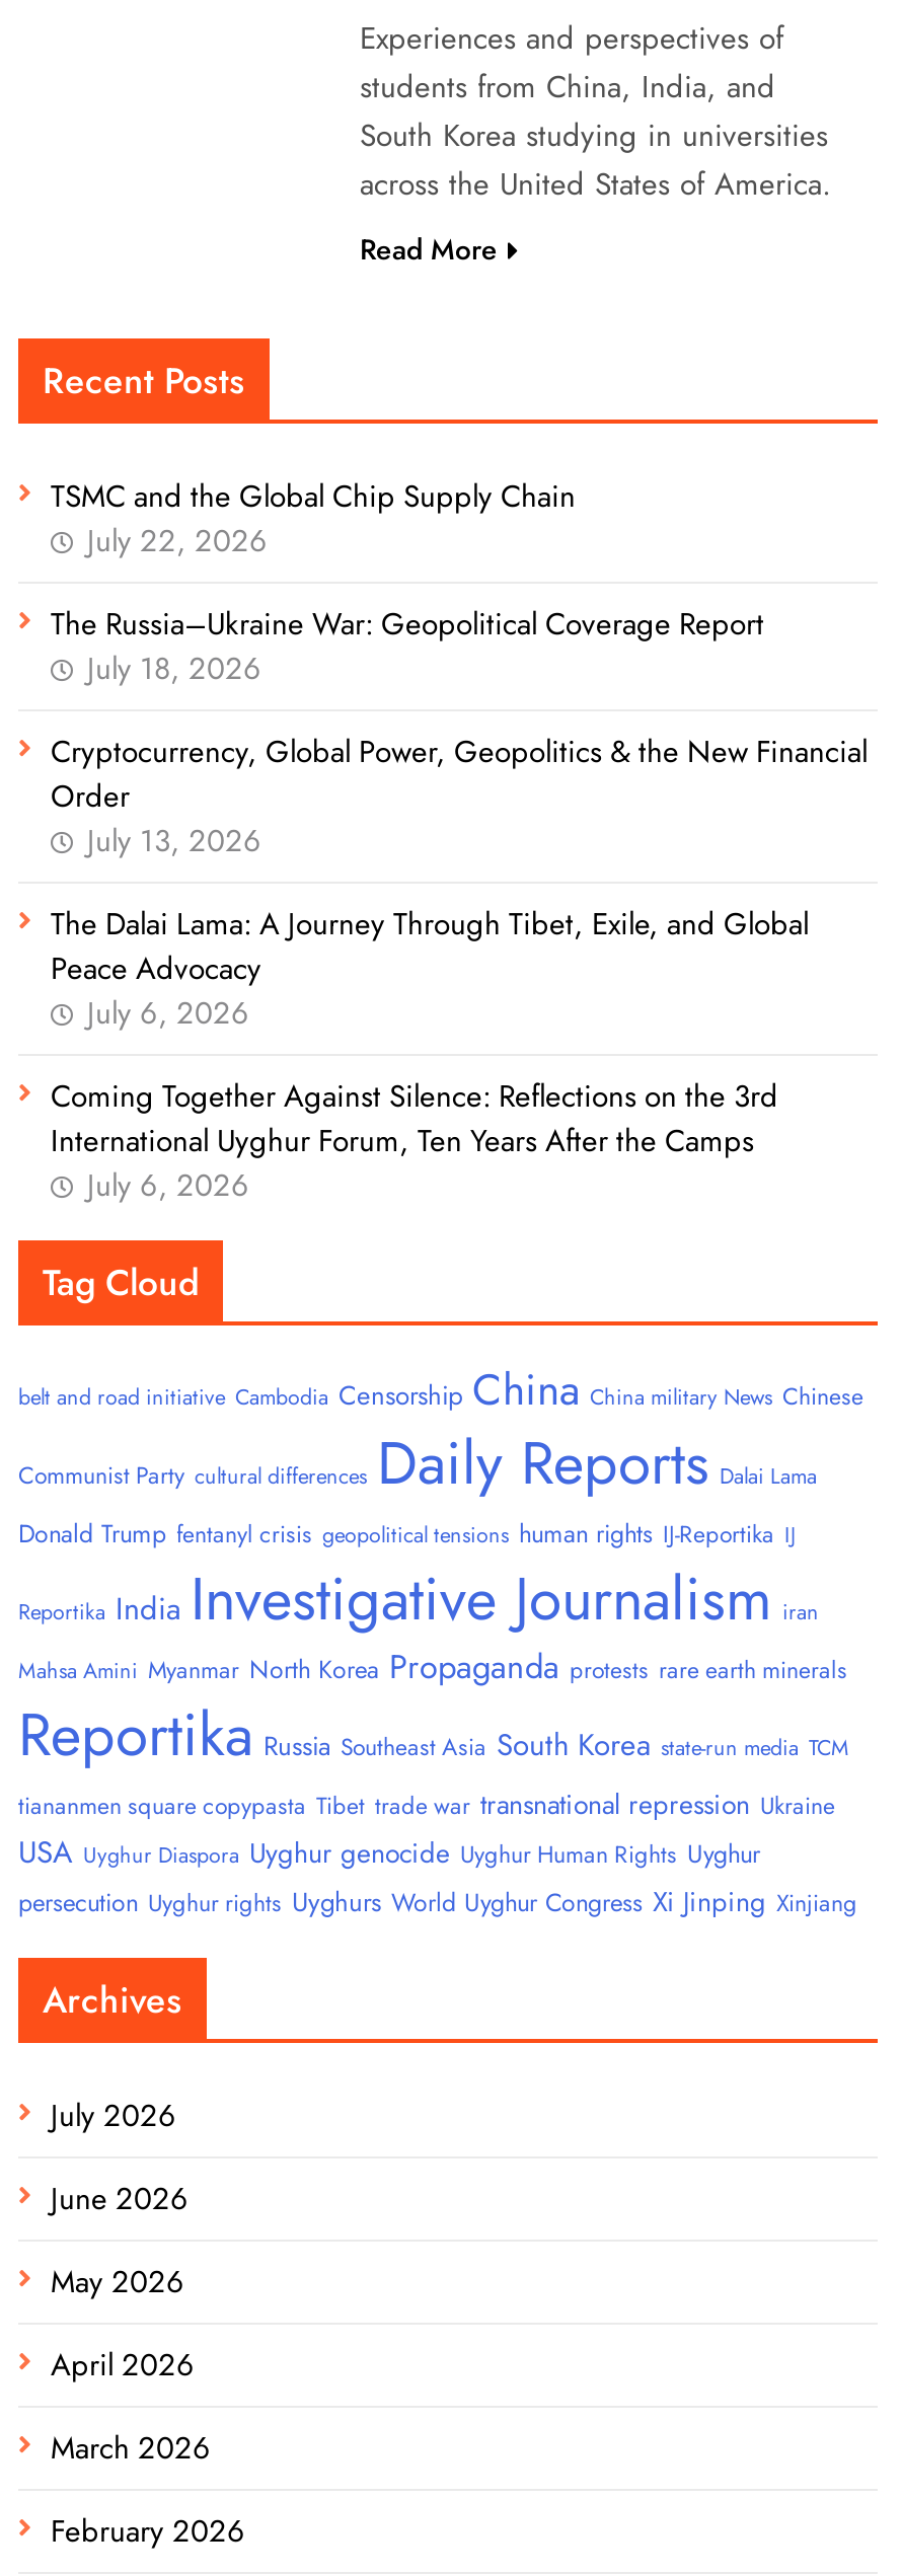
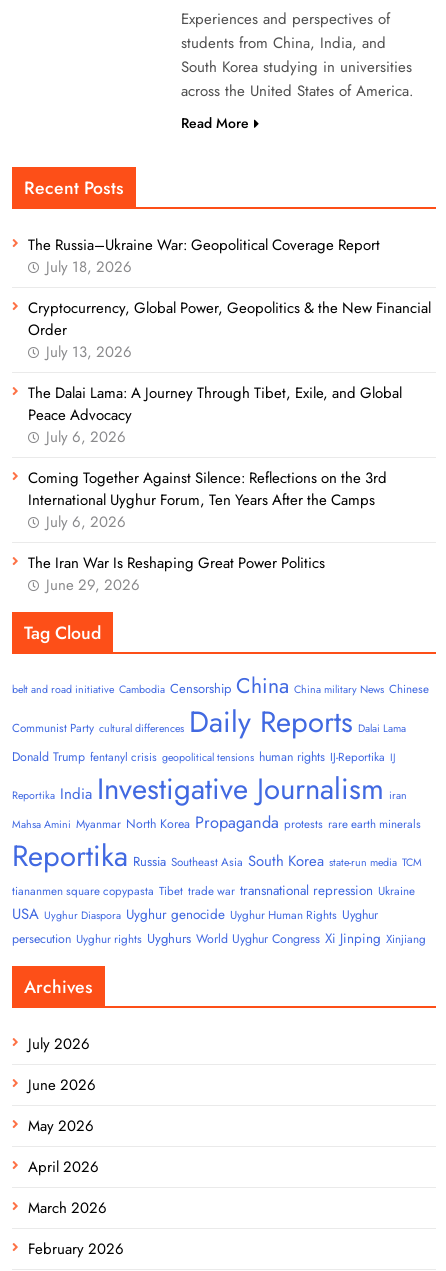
[51,474,576,563] TSMC and the Global Chip Supply Chain | July 22, 2026 -> none
moved [51,601,868,1207] -> [28,234,431,533]: The Russia–Ukraine War: Geopolitical Coverage Report | July 18, 2026 | Cryptocurrency, Global Power, Geopolitics & the New Financial | ... | International Uyghur Forum, Ten Years After the Camps | July 6, 2026
none -> [28,552,325,596] The Iran War Is Reshaping Great Power Politics | June 29, 2026

